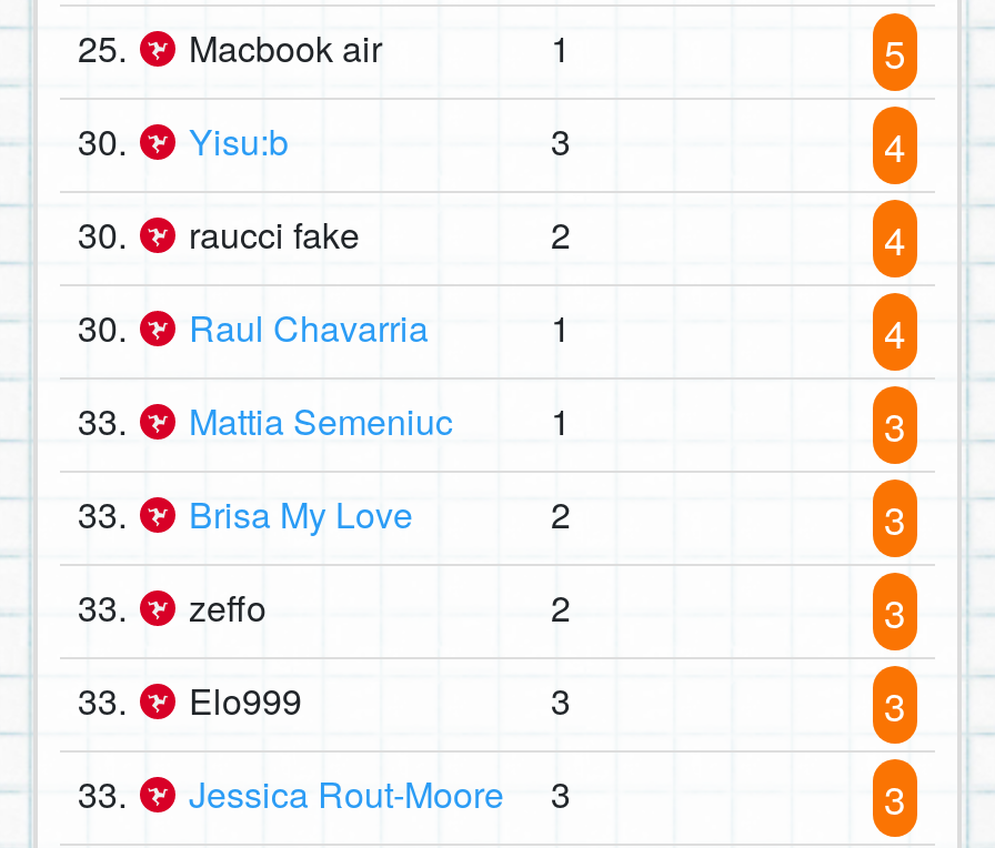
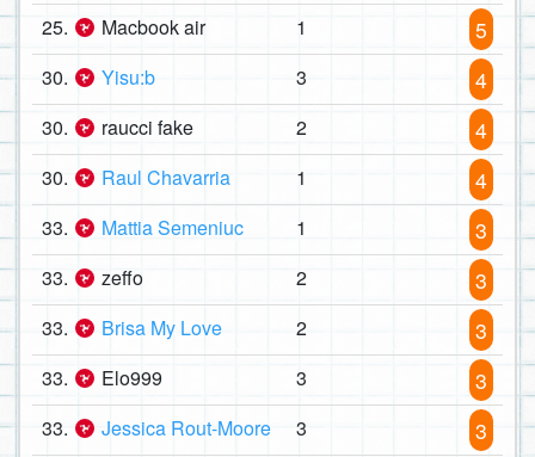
moved [189,489,413,540] -> [102,314,222,342]: Brisa My Love
moved [189,583,267,634] -> [102,264,143,292]: zeffo

